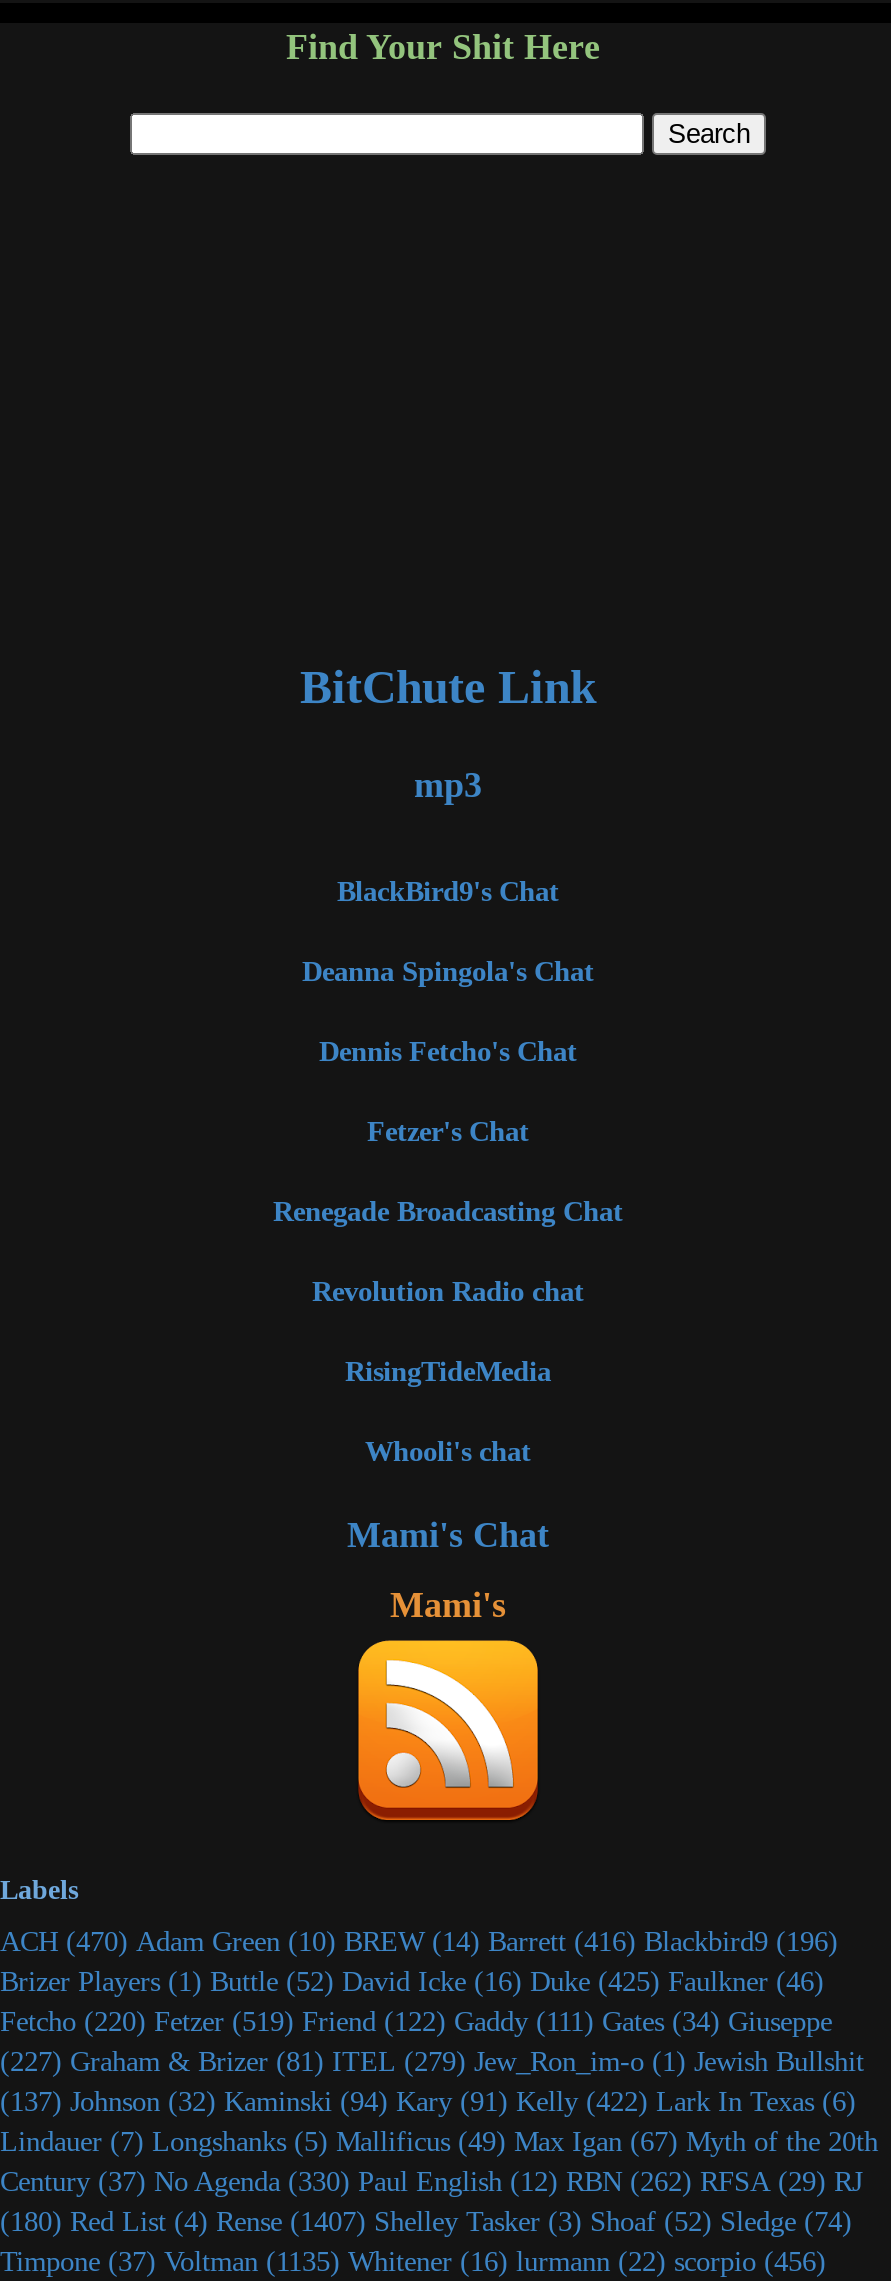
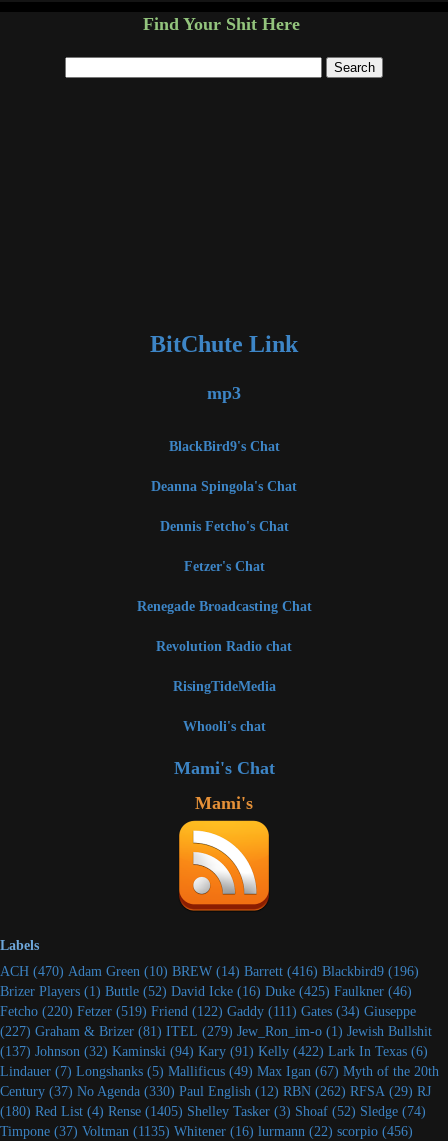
[0,2205,852,2237] (180) Red List (4) Rense (1407) Shelley Tasker (3) Shoaf (52) Sledge (74) -> [0,1103,426,1119] (180) Red List (4) Rense (1405) Shelley Tasker (3) Shoaf (52) Sledge (74)

